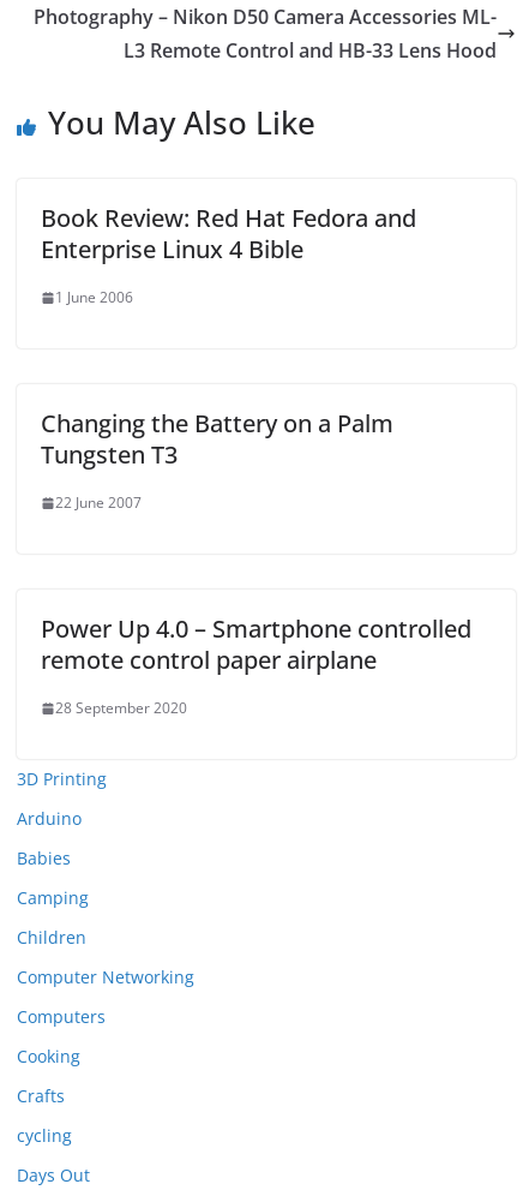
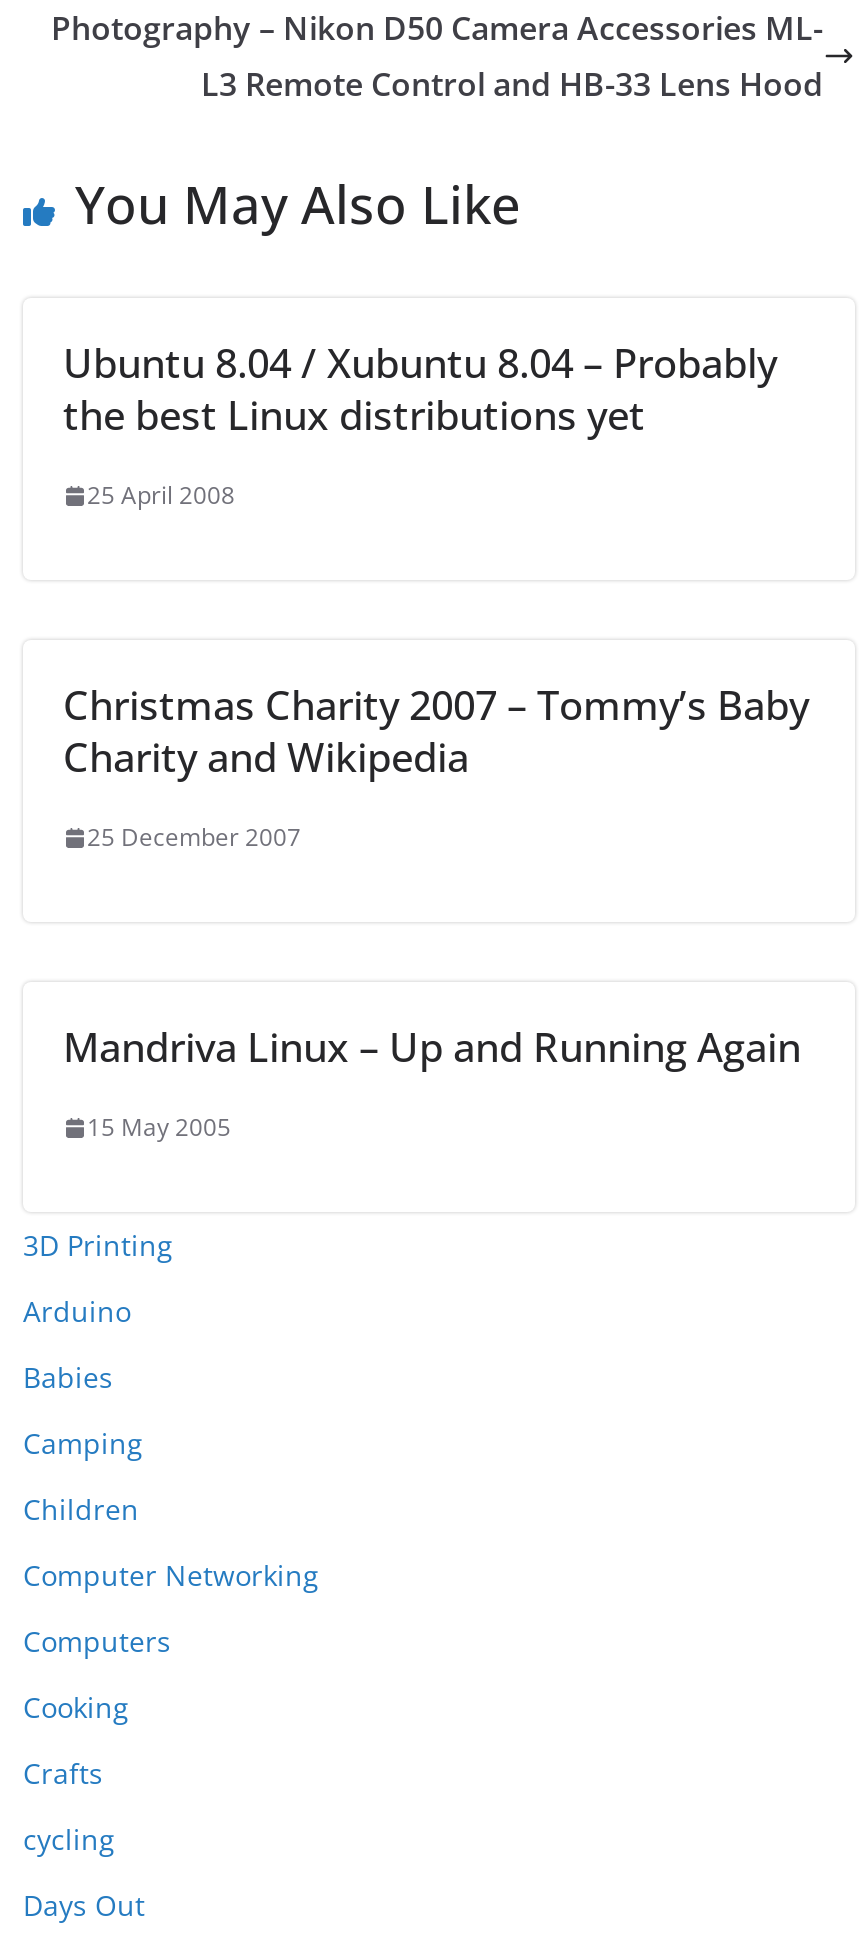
[41,202,416,265] Book Review: Red Hat Fedora and | Enterprise Linux 4 Bible -> [63,336,777,442] Ubuntu 8.04 / Xubuntu 8.04 – Probably | the best Linux distributions yet
[55,287,133,307] 1 June 2006 -> [87,478,235,512] 25 April 2008
[41,407,393,471] Changing the Battery on a Palm | Tungsten T3 -> [63,678,809,784] Christmas Charity 2007 – Tommy’s Baby | Charity and Wikipedia
[55,492,142,513] 22 June 2007 -> [87,820,301,854] 25 December 2007
[41,612,471,676] Power Up 4.0 – Smartphone controlled | remote control paper airplane -> [63,1020,801,1074] Mandriva Linux – Up and Running Again
[55,698,187,718] 28 September 2020 -> [87,1110,231,1144] 15 May 2005

